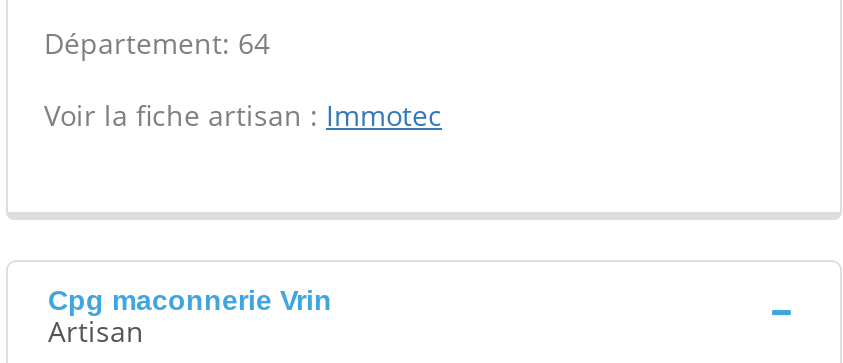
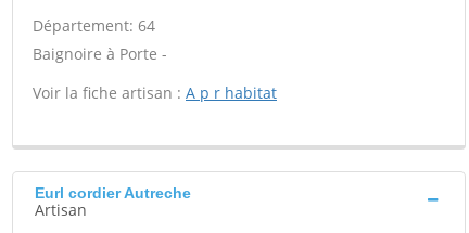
[44,96,442,134] Voir la fiche artisan : Immotec -> [33,43,277,103] Baignoire à Porte - | Voir la fiche artisan : A p r habitat
[48,284,332,316] Cpg maconnerie Vrin -> [35,184,191,202] Eurl cordier Autreche

